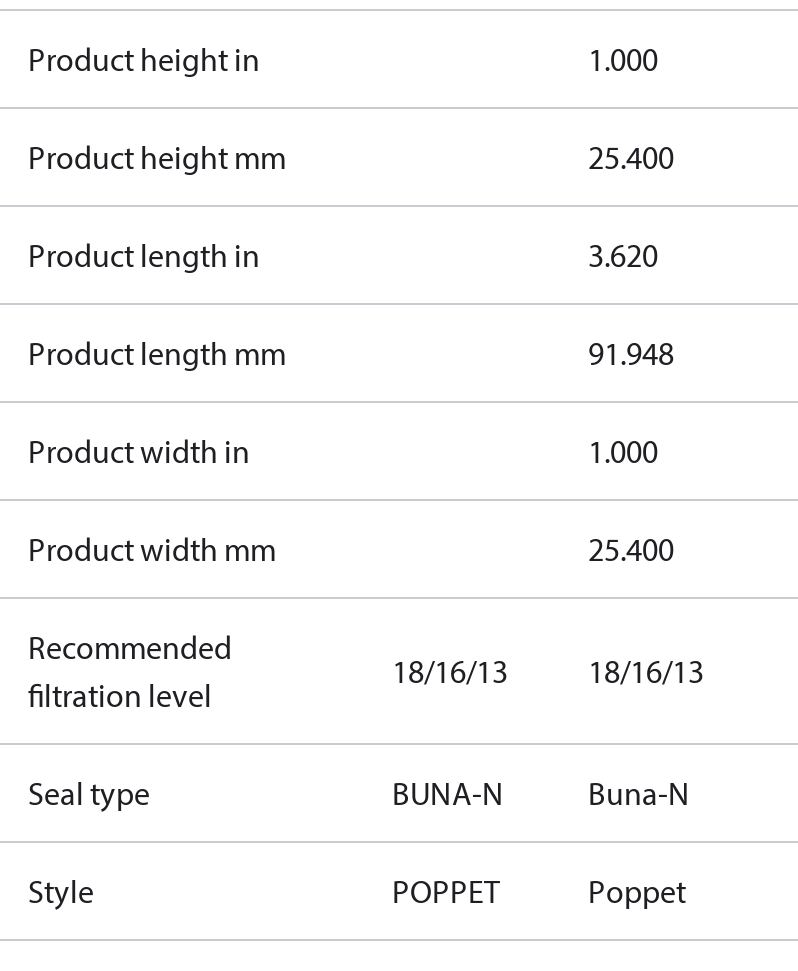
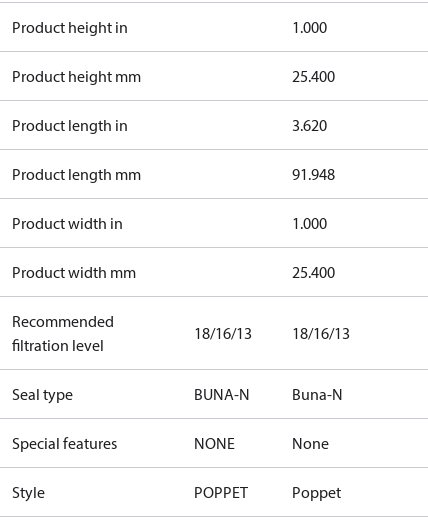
none -> [12,433,329,453] Special features | NONE | None

